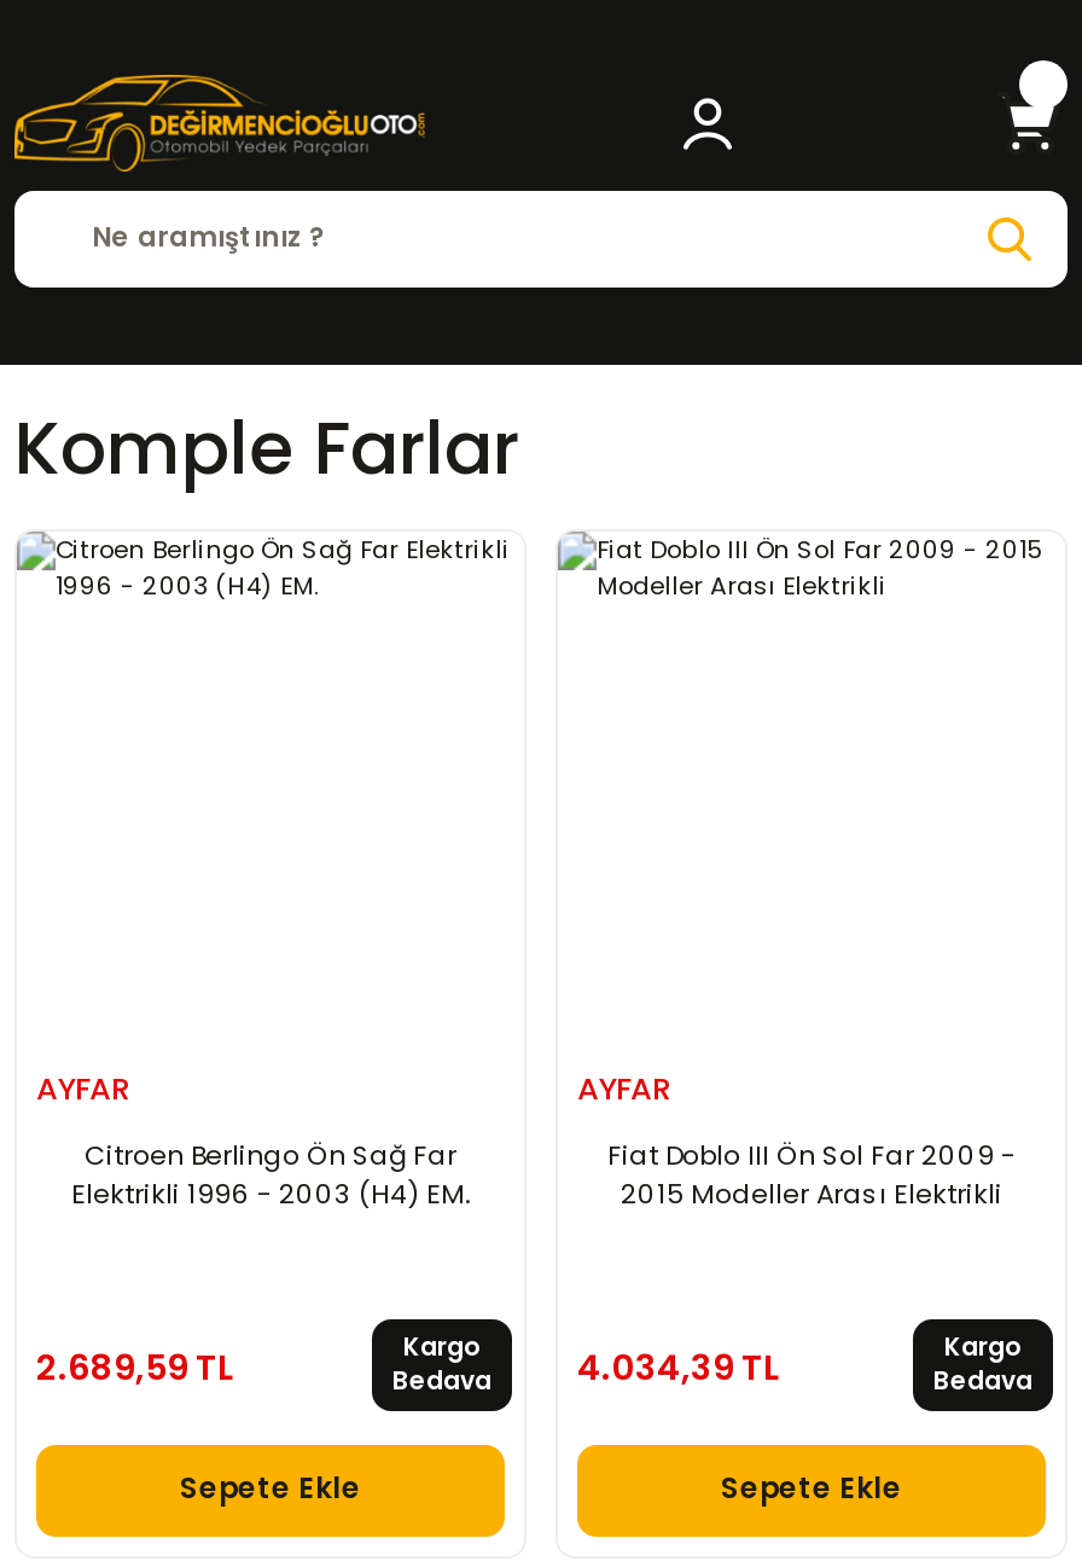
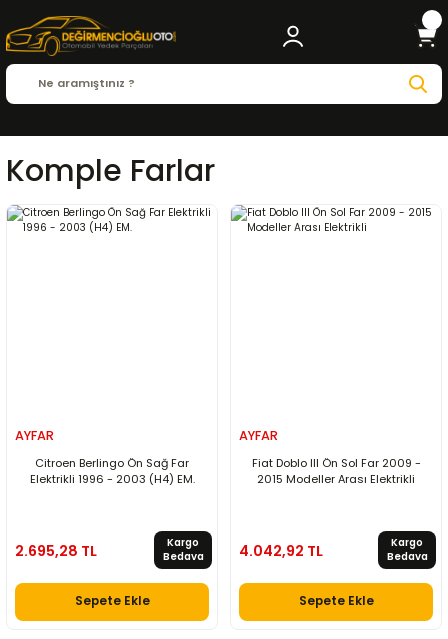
[36,1343,234,1392] 2.689,59 TL -> [15,541,97,561] 2.695,28 TL
[577,1343,780,1392] 4.034,39 TL -> [239,541,323,561] 4.042,92 TL

